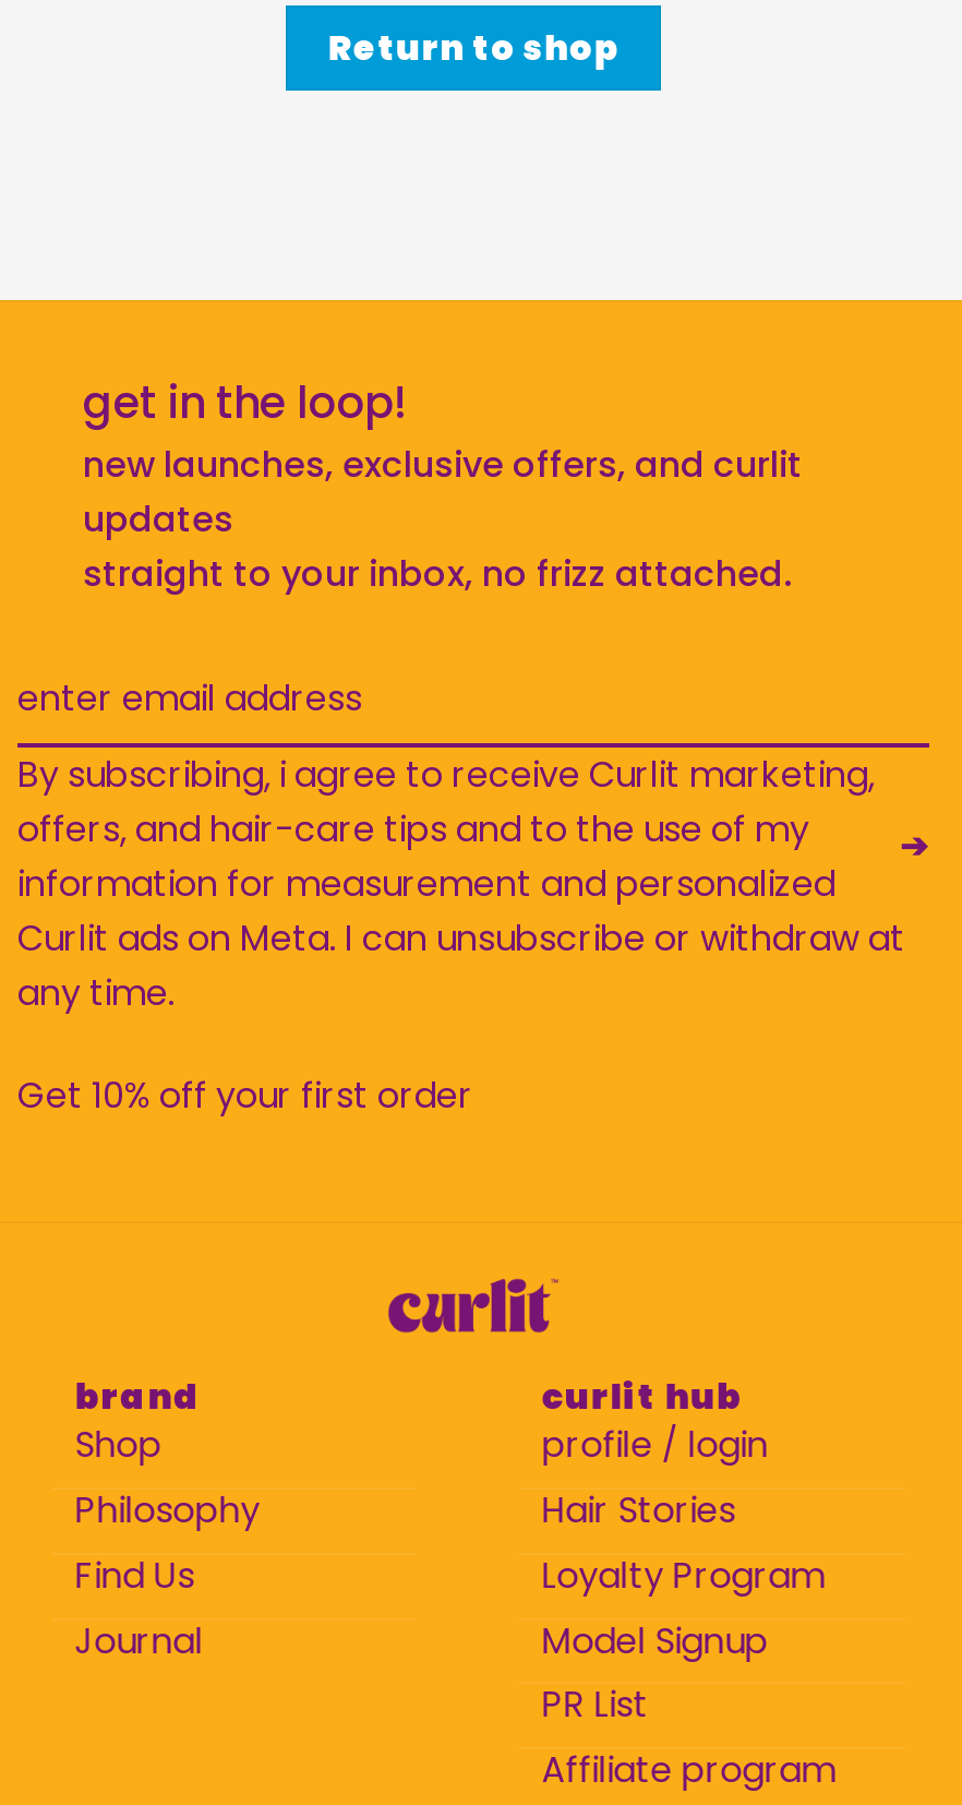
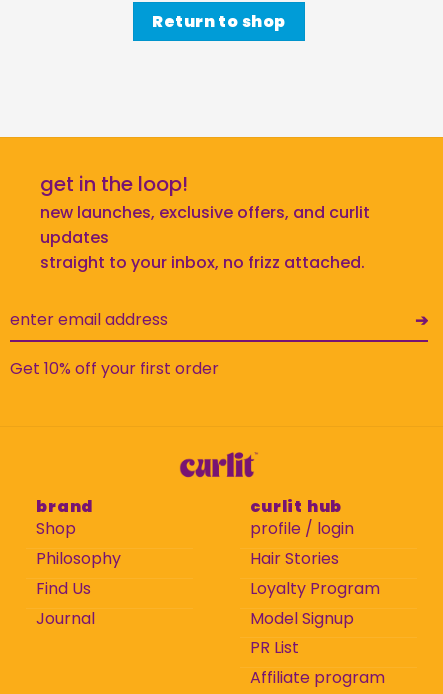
[17,750,905,1018] By subscribing, i agree to receive Curlit marketing, | offers, and hair-care tips and to the use of my | information for measurement and personalized | Curlit ads on Meta. I can unsubscribe or withdraw at | any time. -> none

